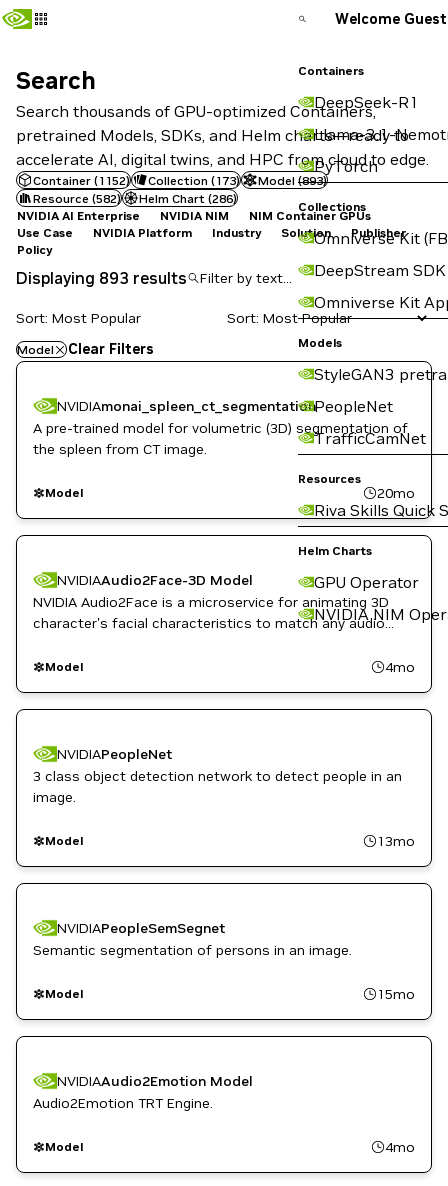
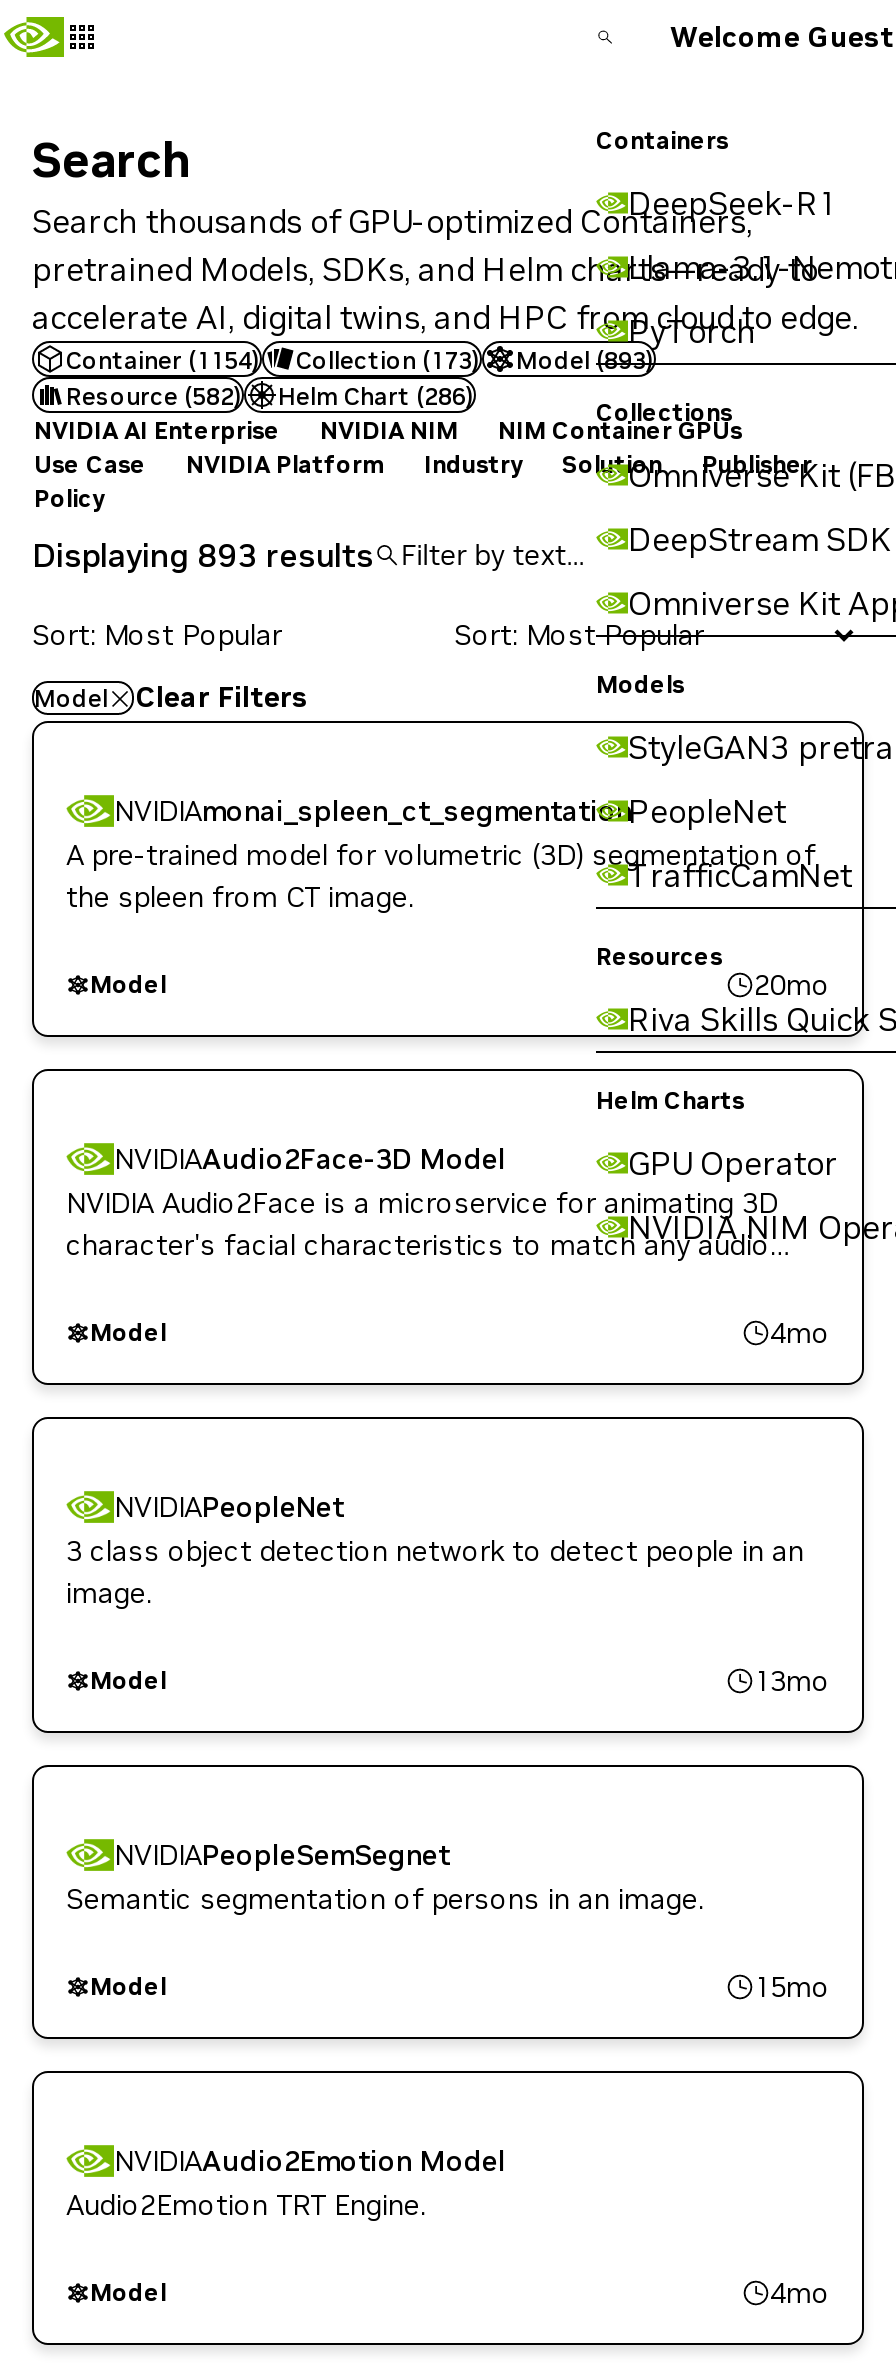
[33,172,327,187] Container(1152) Collection(173) Model(893) -> [66,344,654,374] Container(1154) Collection(173) Model(893)

